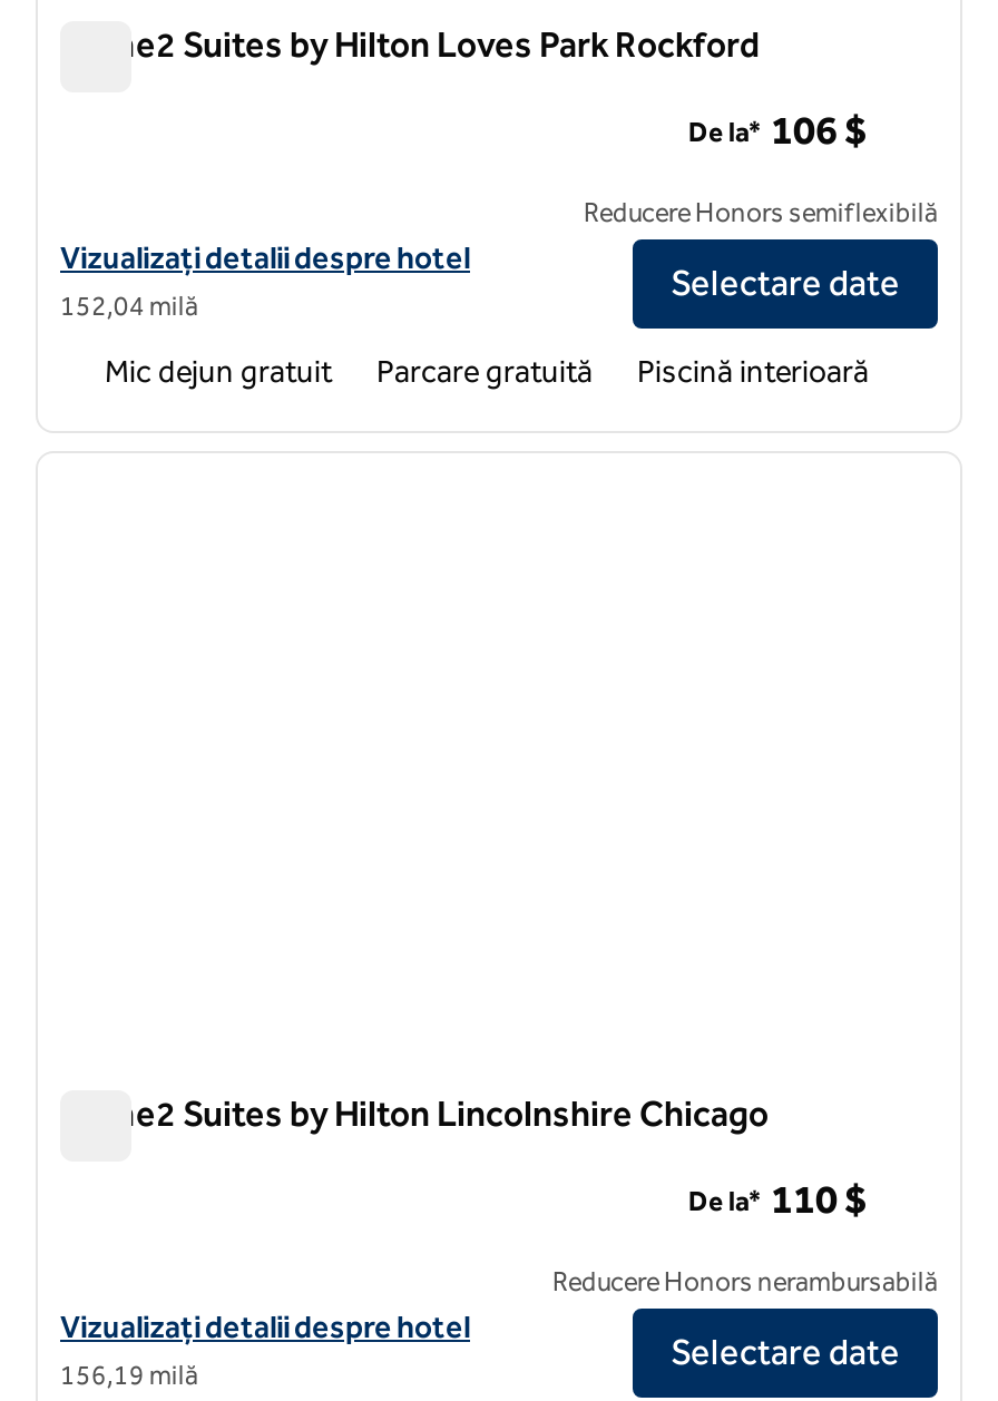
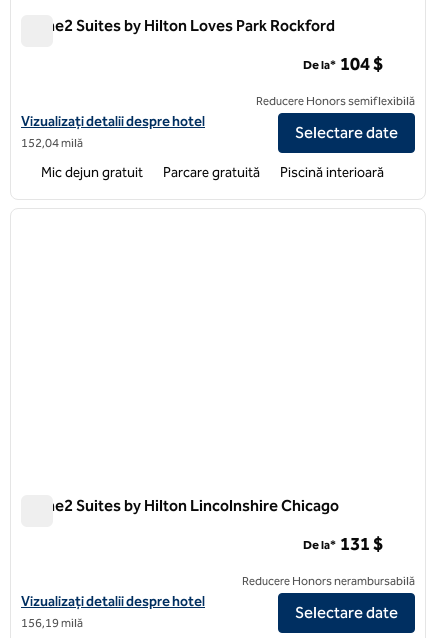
[688,106,867,155] De la* 106 $ -> [303,53,383,75] De la* 104 $
[688,1176,867,1225] De la* 110 $ -> [303,533,383,555] De la* 131 $

